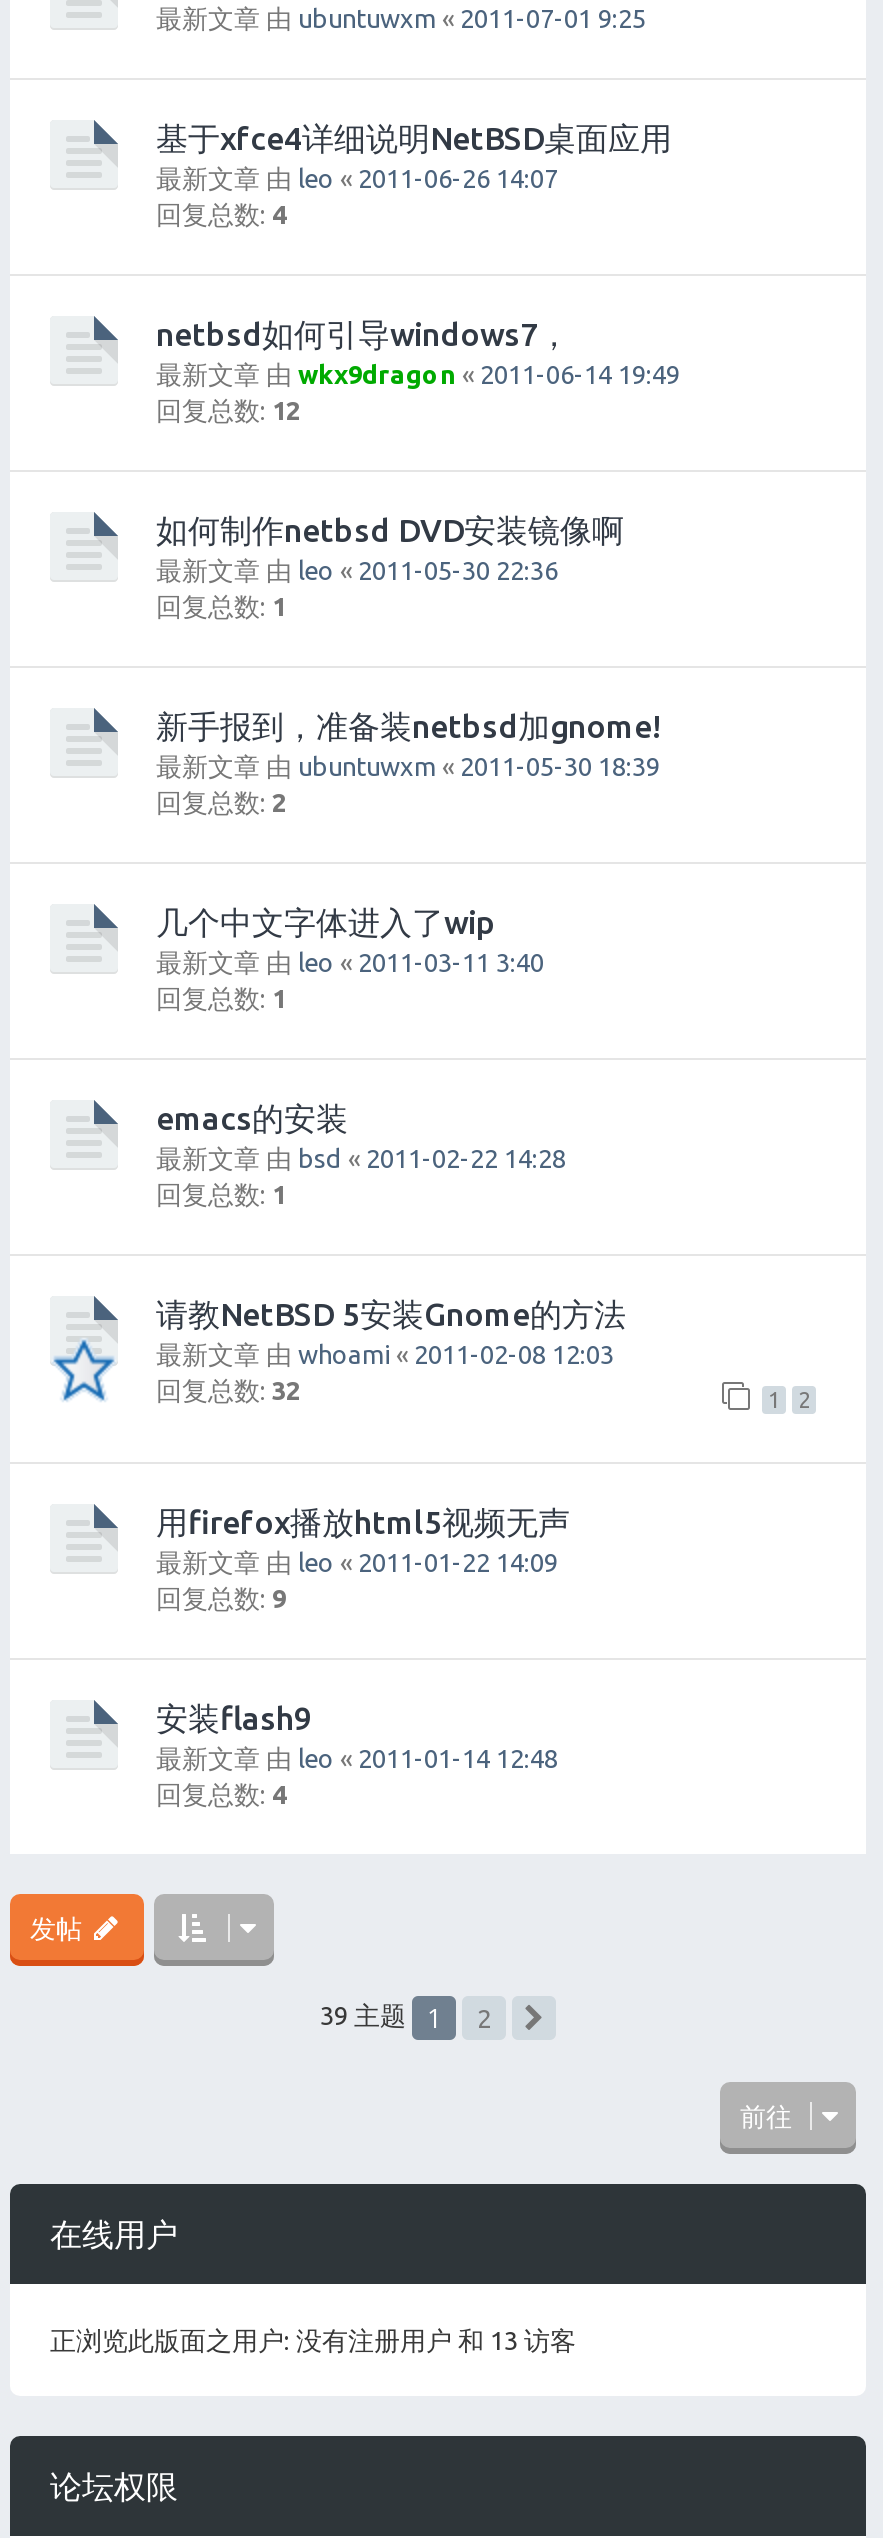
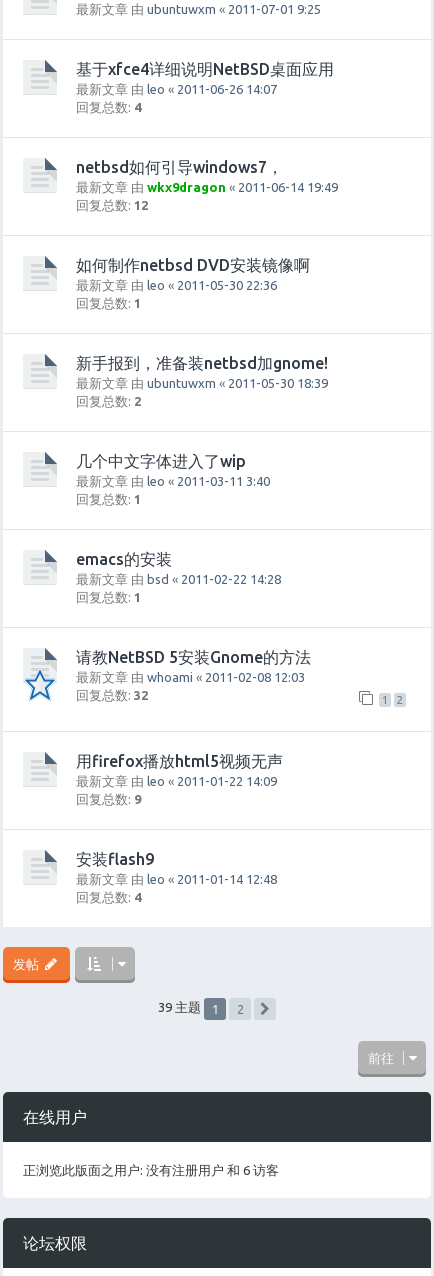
[50,2326,576,2354] 正浏览此版面之用户: 没有注册用户 和 13 访客 -> [23,1163,279,1177] 正浏览此版面之用户: 没有注册用户 和 6 访客

